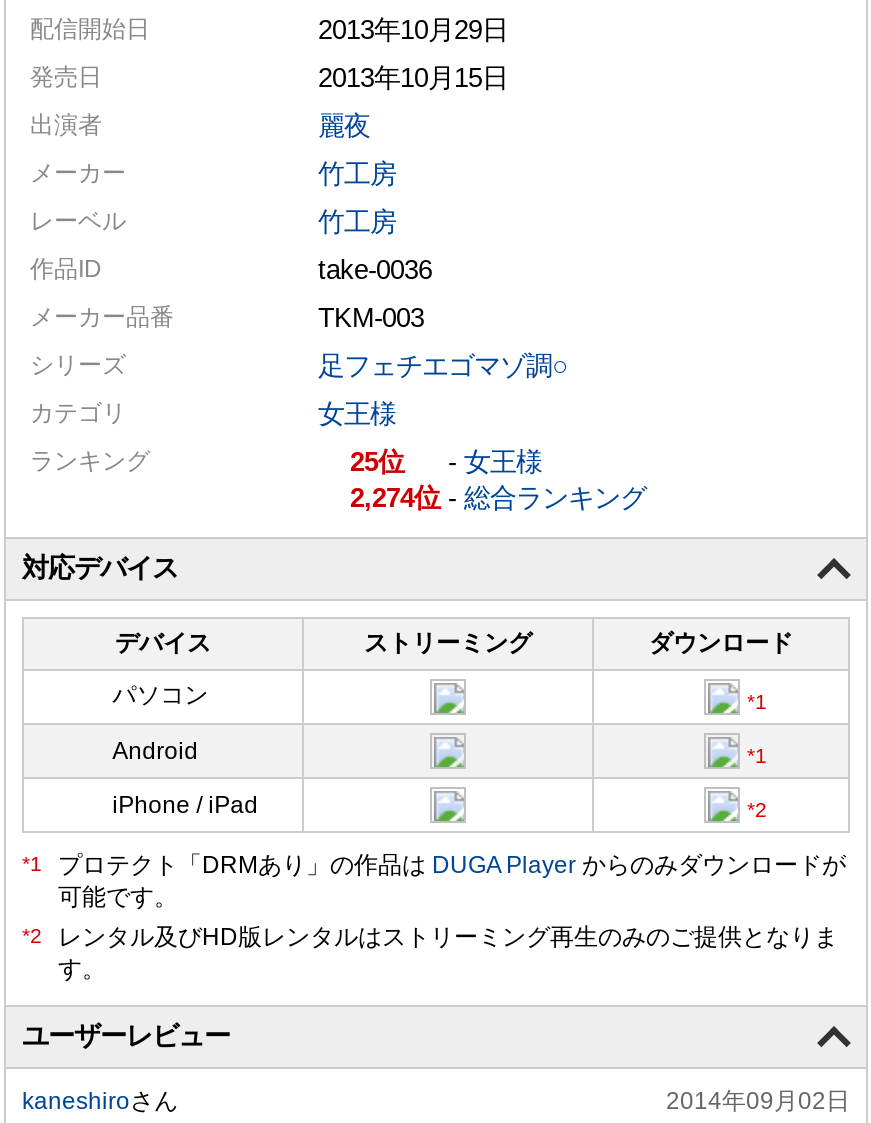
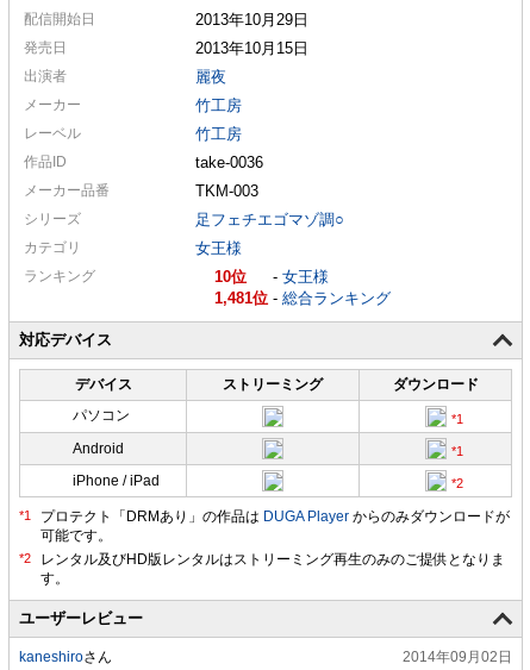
[350,447,378,477] 25 -> [214,268,231,285] 10
[350,483,646,513] 2,274 -総合ランキング -> [214,289,391,307] 1,481 -総合ランキング

